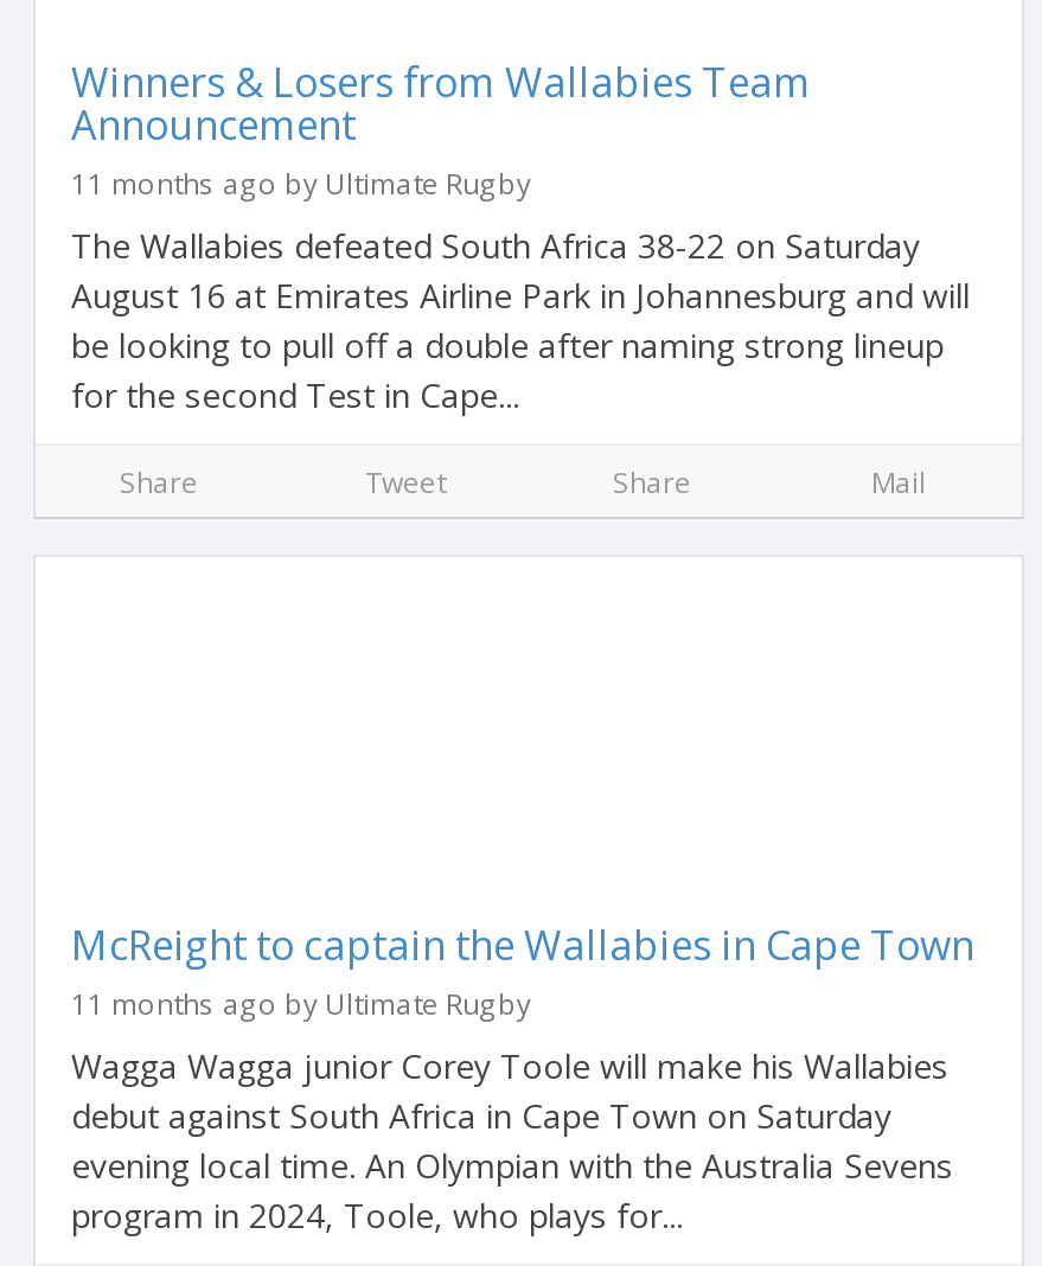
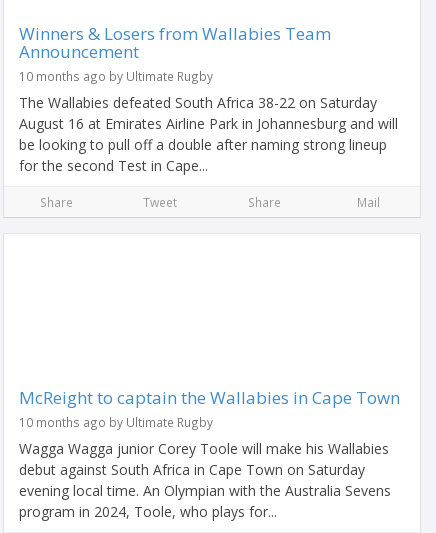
[71,164,531,202] 11 months ago by Ultimate Rugby -> [19,68,213,84] 10 months ago by Ultimate Rugby
[71,984,531,1022] 11 months ago by Ultimate Rugby -> [19,414,213,430] 10 months ago by Ultimate Rugby

